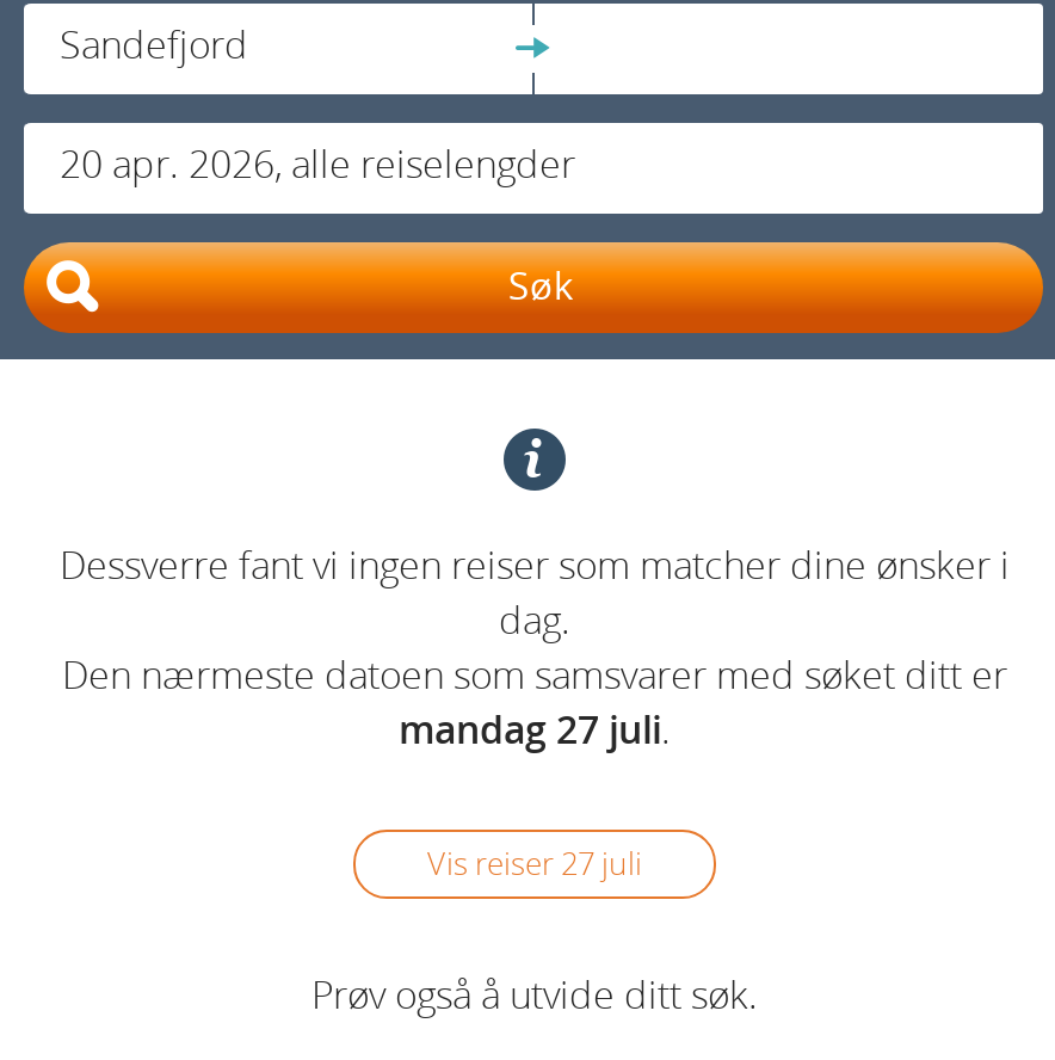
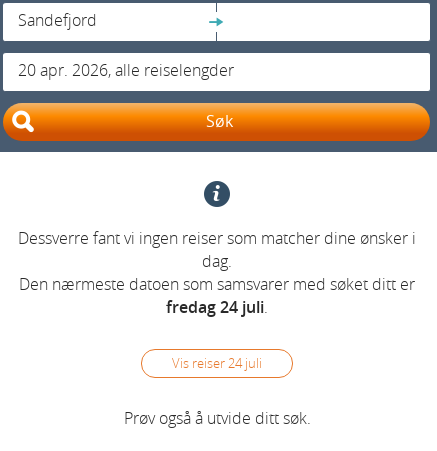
[399,708,671,753] mandag 27 juli. -> [166,298,268,317] fredag 24 juli.
[427,846,642,882] Vis reiser 27 juli -> [172,356,262,371] Vis reiser 24 juli

